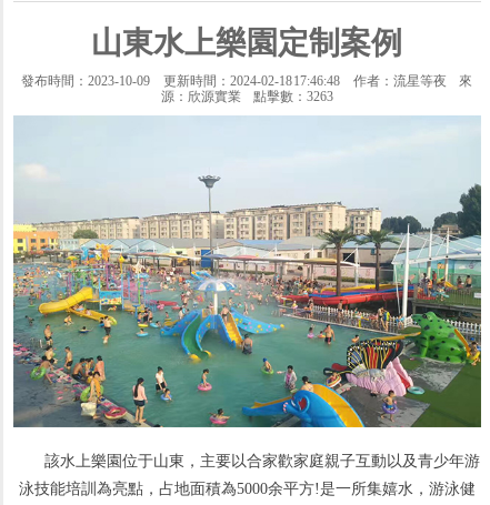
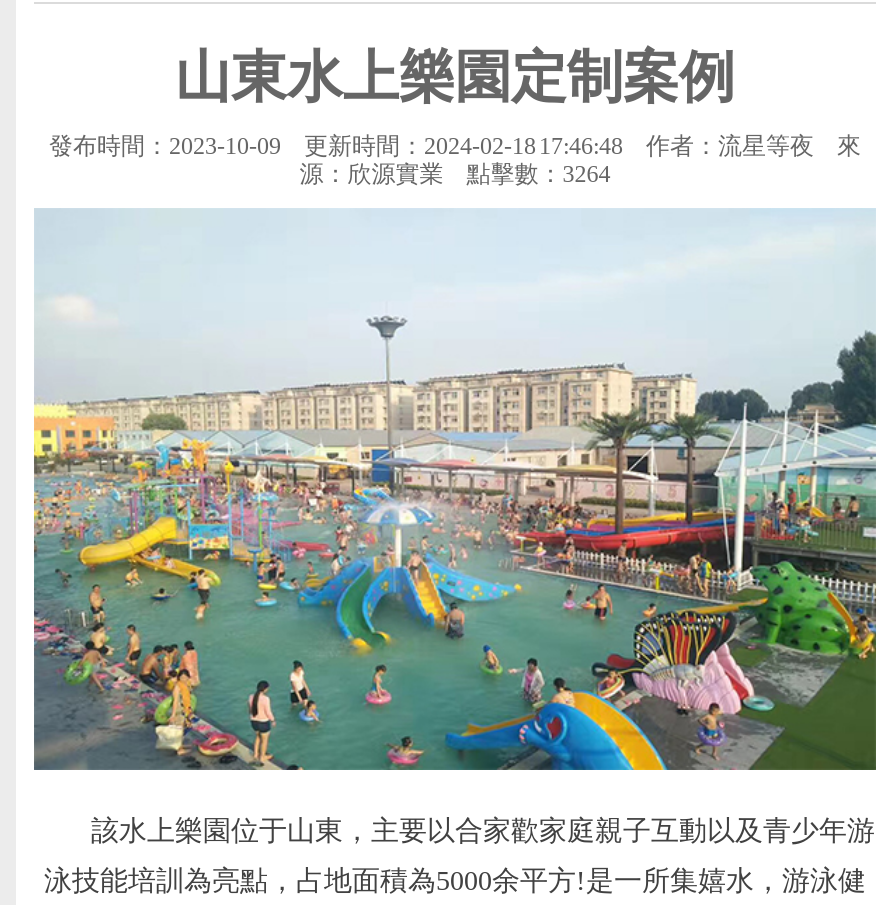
[161,89,334,104] 源：欣源實業 點擊數：3263 -> [299,160,610,188] 源：欣源實業 點擊數：3264

